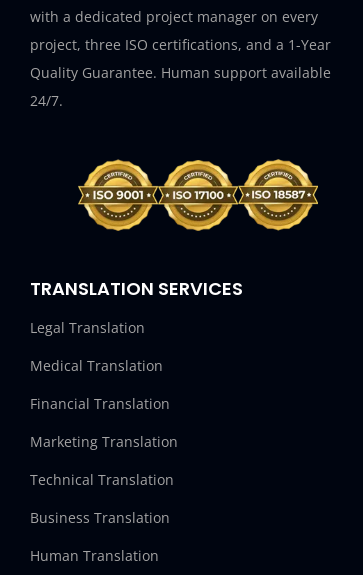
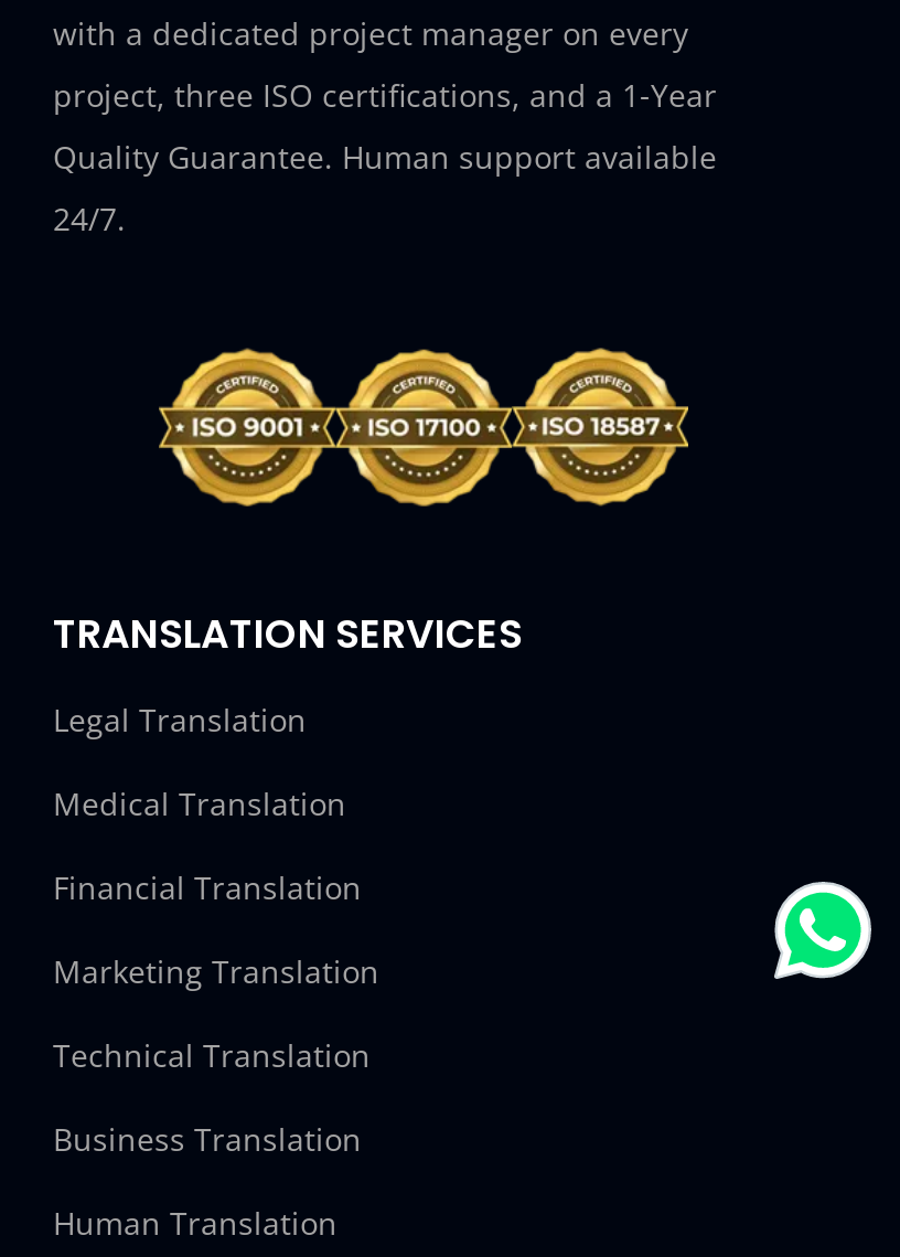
none -> [772,880,874,981] [image]

